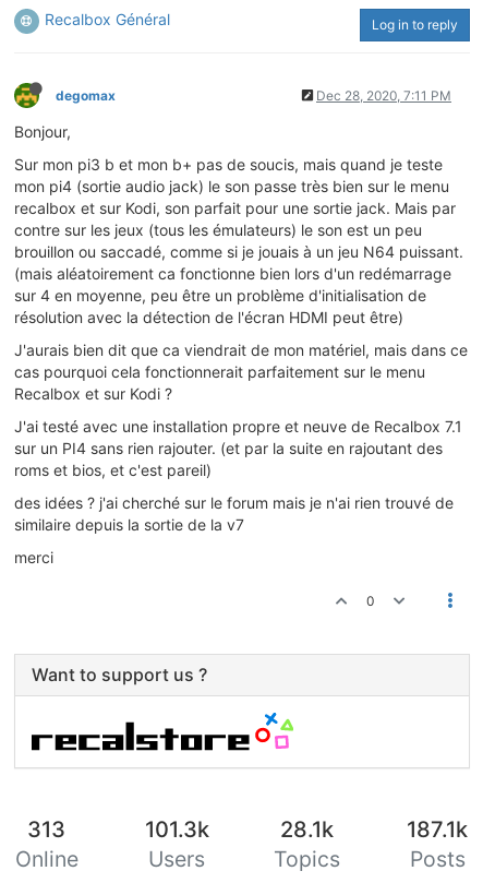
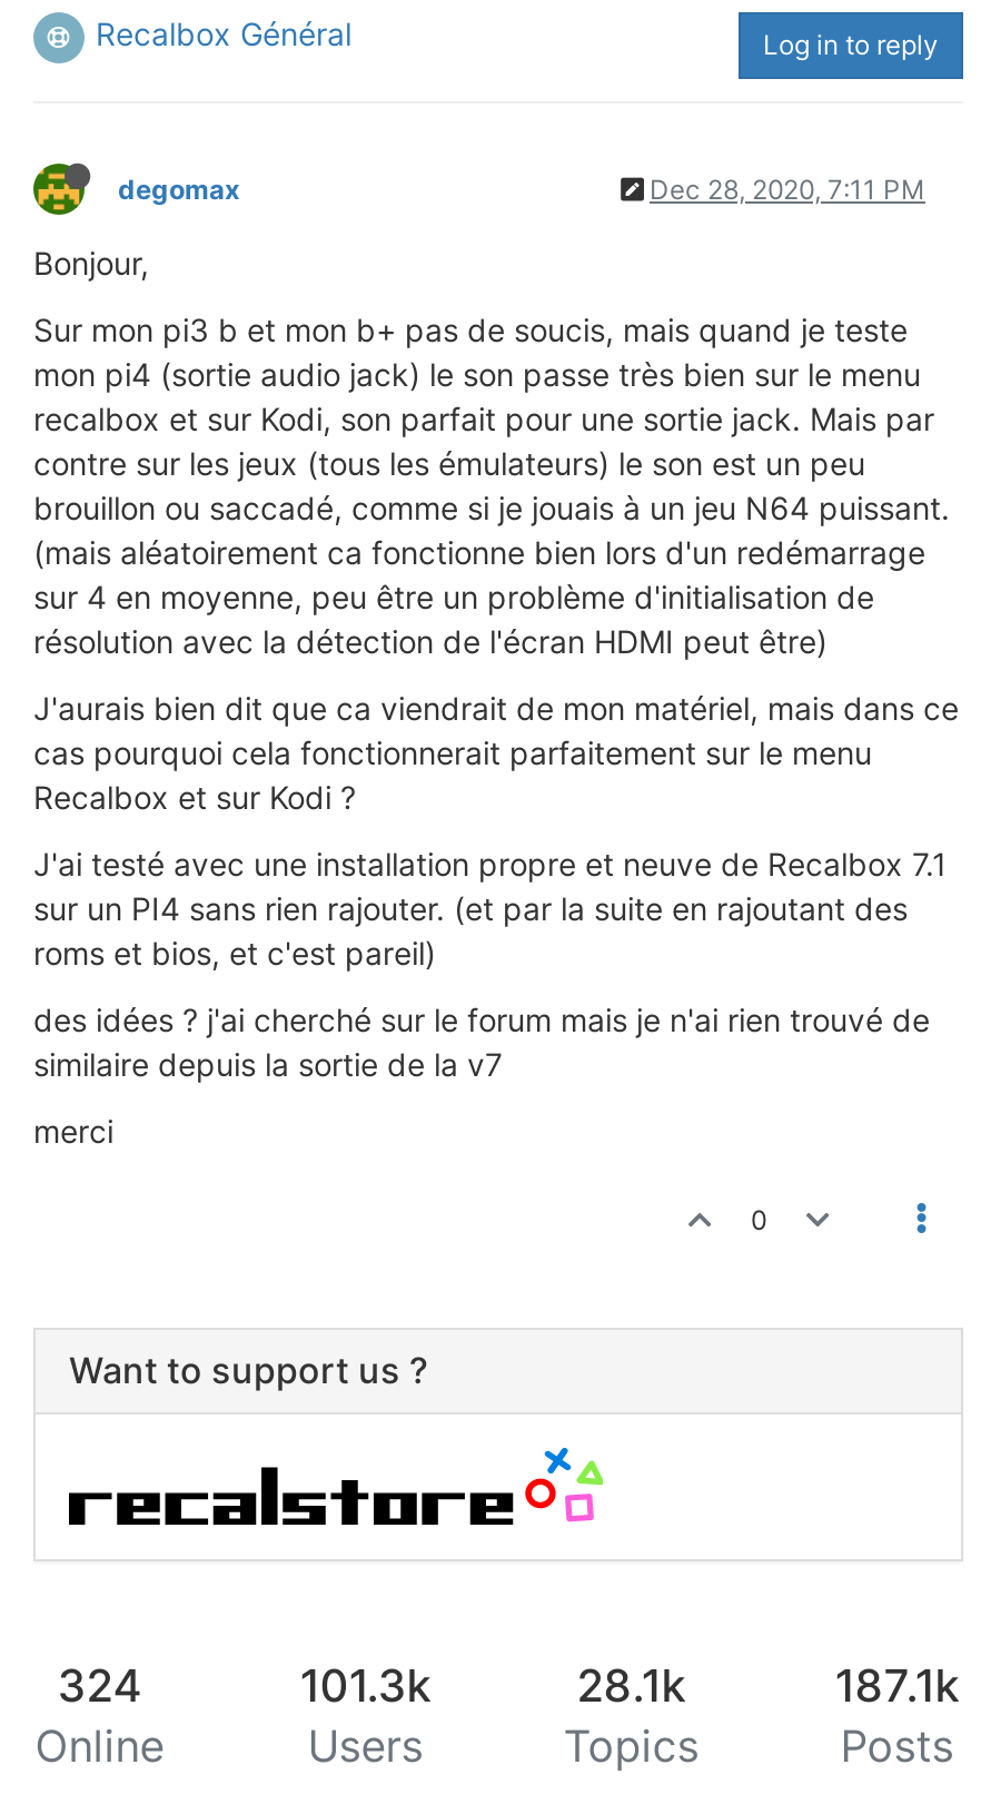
[27,817,66,843] 313 -> [57,1660,142,1714] 324

